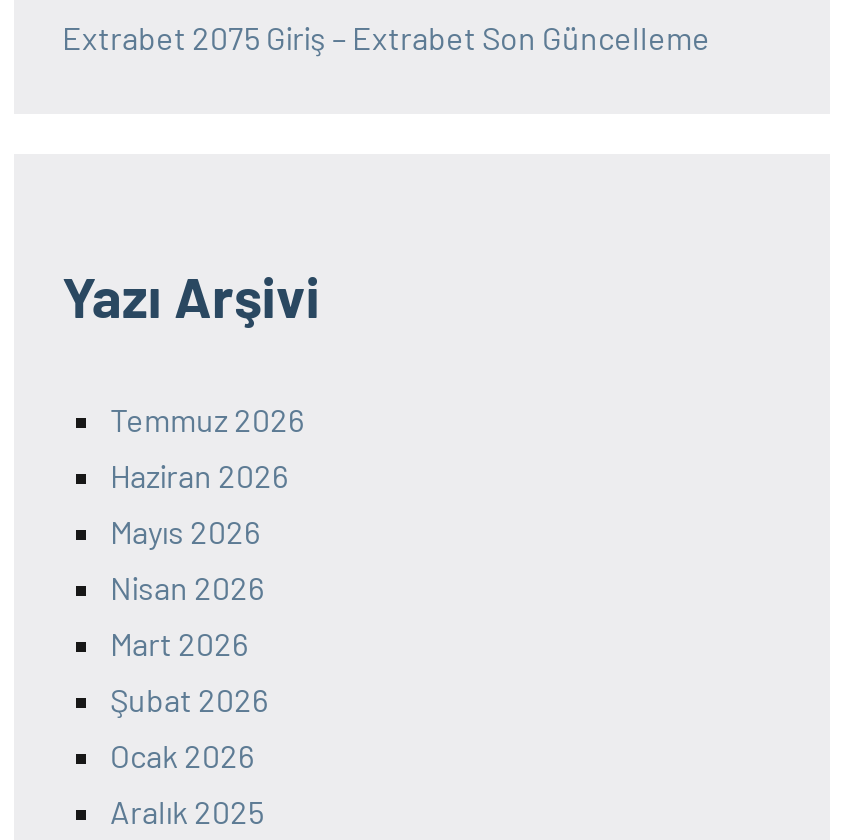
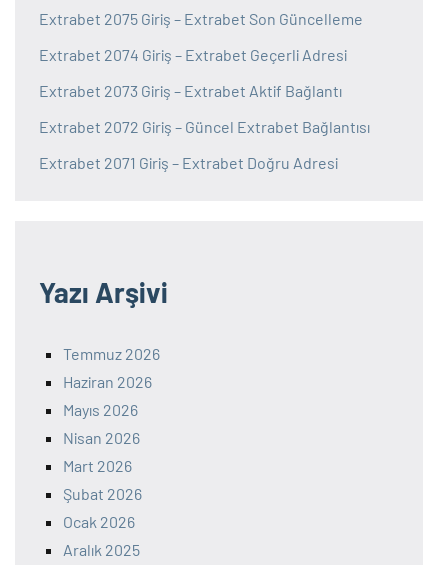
none -> [39,45,370,172] Extrabet 2074 Giriş – Extrabet Geçerli Adresi | Extrabet 2073 Giriş – Extrabet Aktif Bağlantı | Extrabet 2072 Giriş – Güncel Extrabet Bağlantısı | Extrabet 2071 Giriş – Extrabet Doğru Adresi

